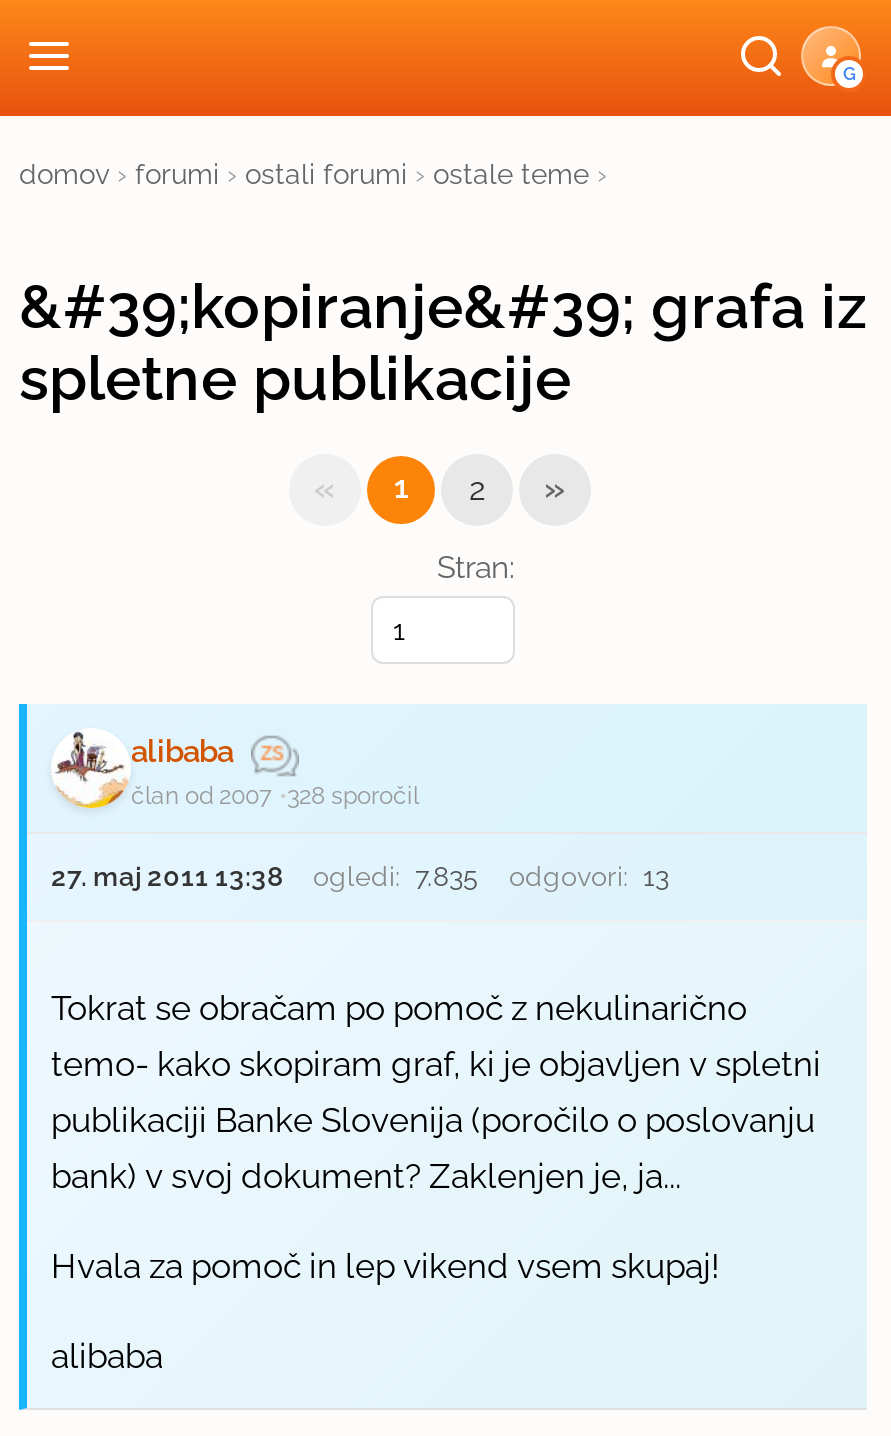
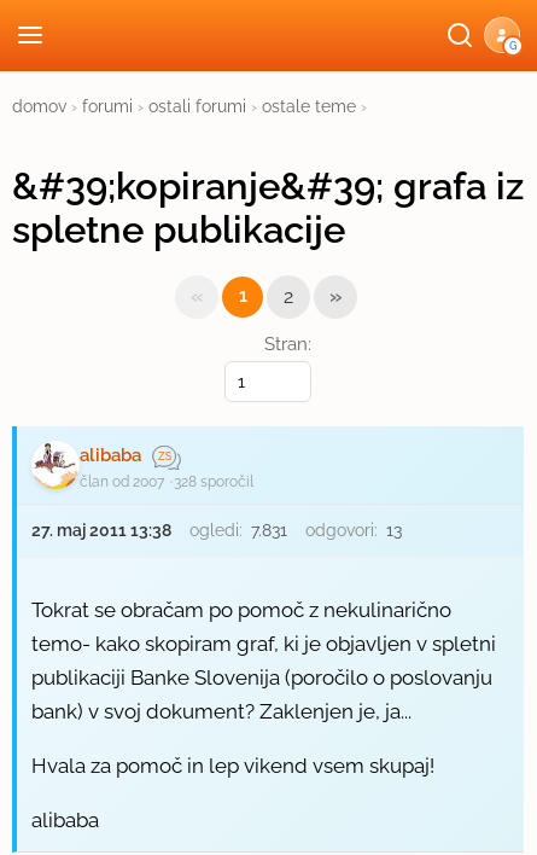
[51,860,669,892] 27. maj 2011 13:38 ogledi: 7.835 odgovori: 13 -> [31,520,402,540] 27. maj 2011 13:38 ogledi: 7.831 odgovori: 13

